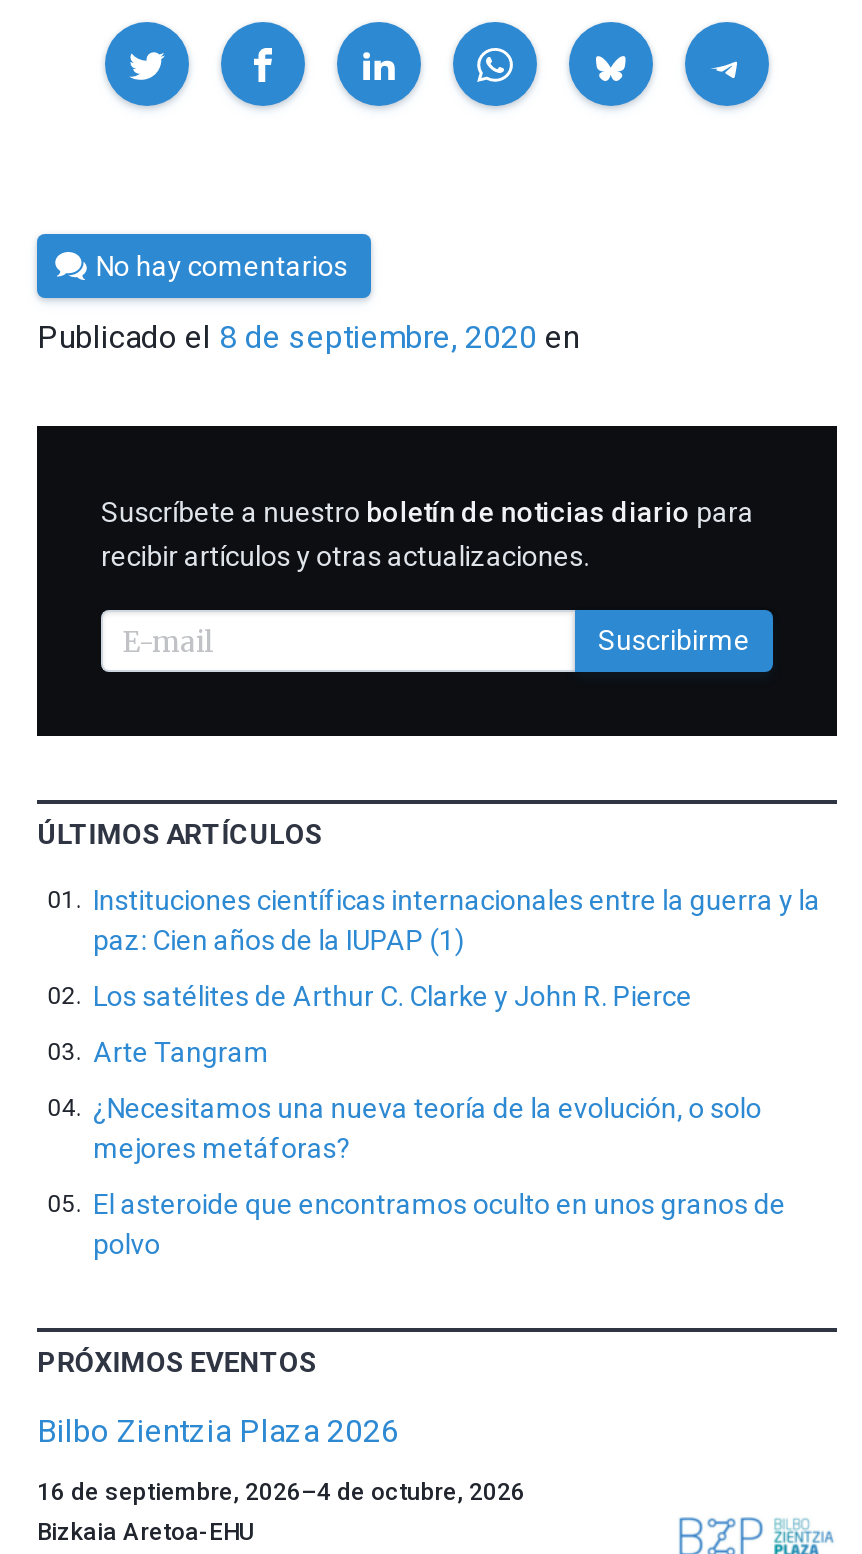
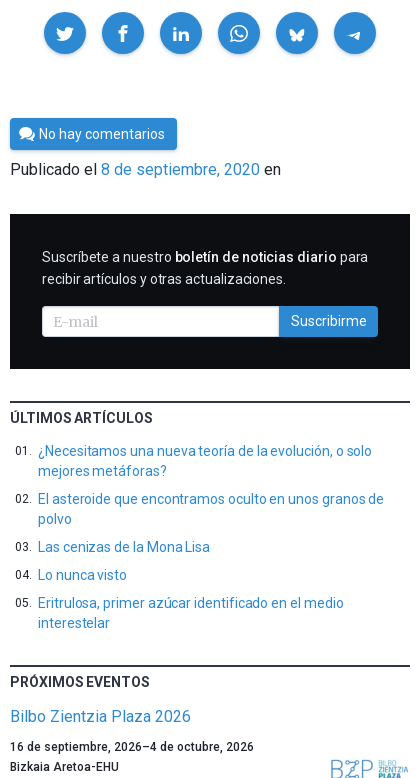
[93,885,820,1069] Instituciones científicas internacionales entre la guerra y la | paz: Cien años de la IUPAP (1) | Los satélites de Arthur C. Clarke y John R. Pierce | Arte Tangram -> none
moved [93,1093,786,1261] -> [38,443,384,527]: ¿Necesitamos una nueva teoría de la evolución, o solo | mejores metáforas? | El asteroide que encontramos oculto en unos granos de | polvo
none -> [38,539,343,631] Las cenizas de la Mona Lisa | Lo nunca visto | Eritrulosa, primer azúcar identificado en el medio | interestelar

